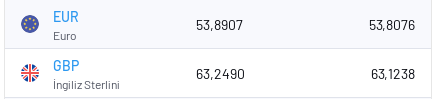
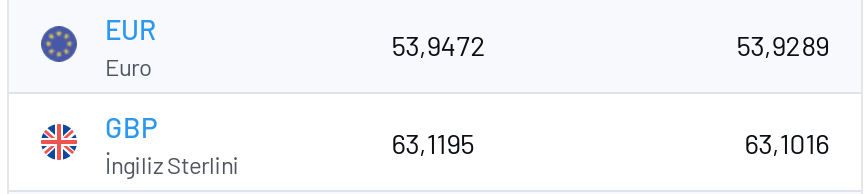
[196,15,242,32] 53,8907 -> [391,27,486,61] 53,9472
[369,15,415,32] 53,8076 -> [736,27,829,61] 53,9289
[196,64,244,81] 63,2490 -> [391,125,474,159] 63,1195
[371,64,415,81] 63,1238 -> [744,125,829,159] 63,1016

